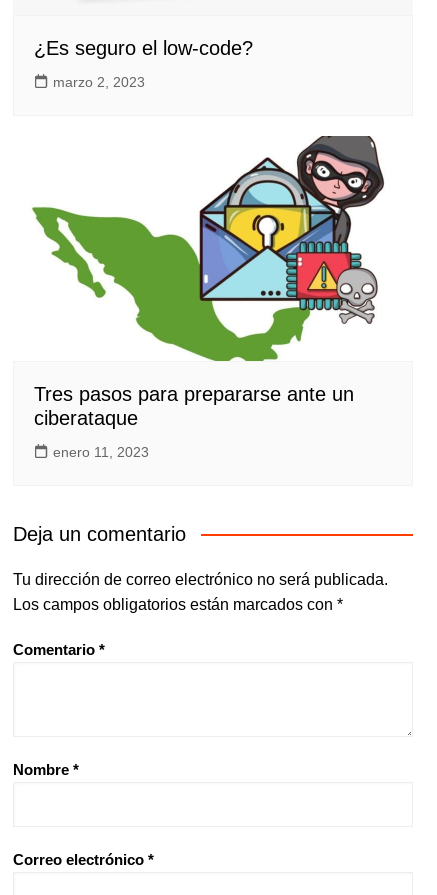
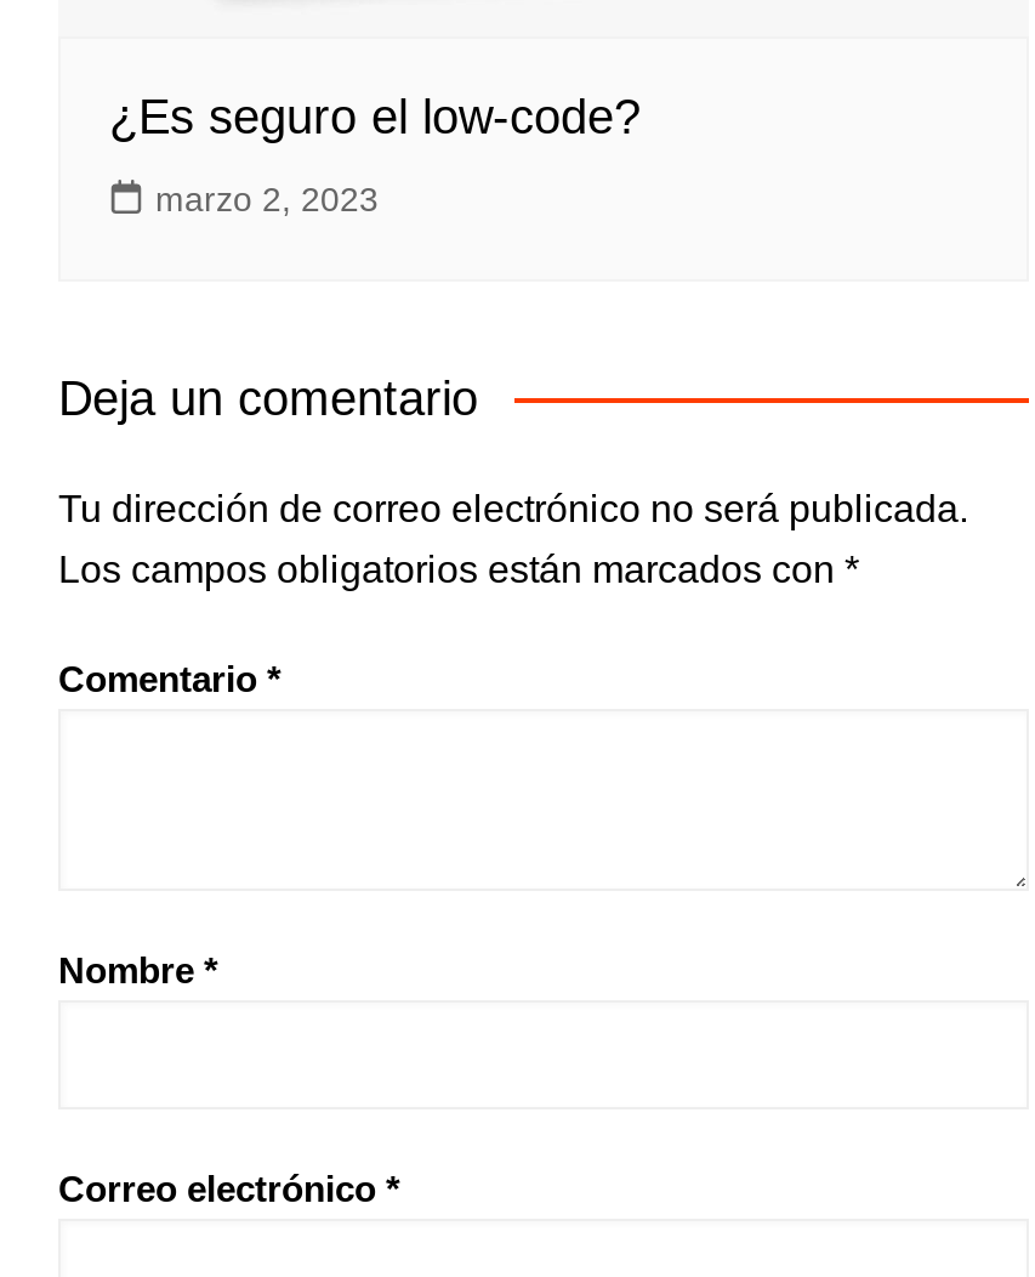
[32,135,385,460] [image] | Tres pasos para prepararse ante un | ciberataque | enero 11, 2023 -> none

